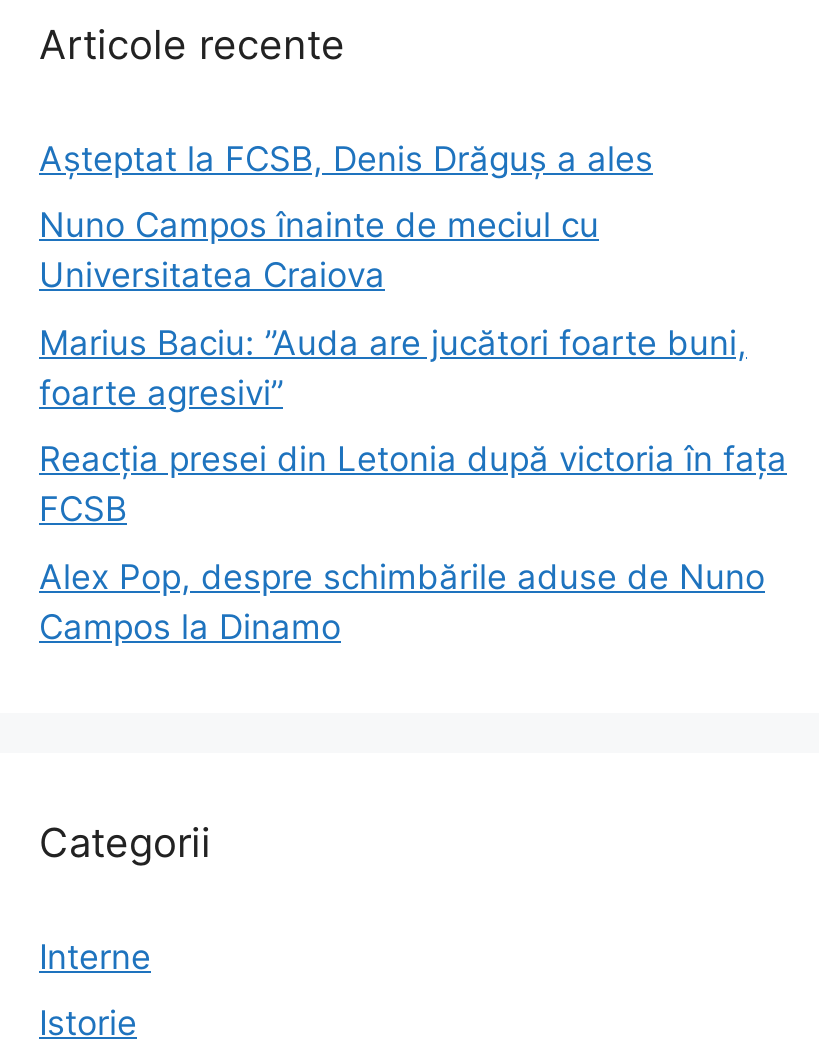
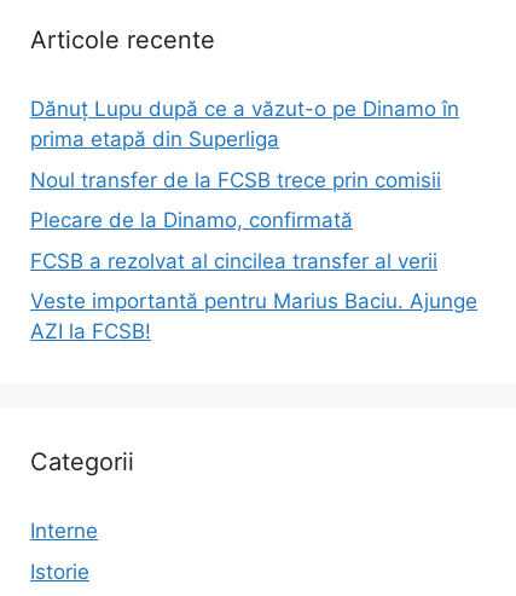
[39,139,653,179] Așteptat la FCSB, Denis Drăguș a ales -> [30,97,459,151] Dănuț Lupu după ce a văzut-o pe Dinamo în | prima etapă din Superliga
[39,206,599,296] Nuno Campos înainte de meciul cu | Universitatea Craiova -> [30,167,441,192] Noul transfer de la FCSB trece prin comisii
[39,323,747,413] Marius Baciu: ”Auda are jucători foarte buni, | foarte agresivi” -> [30,208,353,232] Plecare de la Dinamo, confirmată
[39,440,787,530] Reacția presei din Letonia după victoria în fața | FCSB -> [30,248,437,273] FCSB a rezolvat al cincilea transfer al verii
[39,557,765,647] Alex Pop, despre schimbările aduse de Nuno | Campos la Dinamo -> [30,289,477,343] Veste importantă pentru Marius Baciu. Ajunge | AZI la FCSB!

